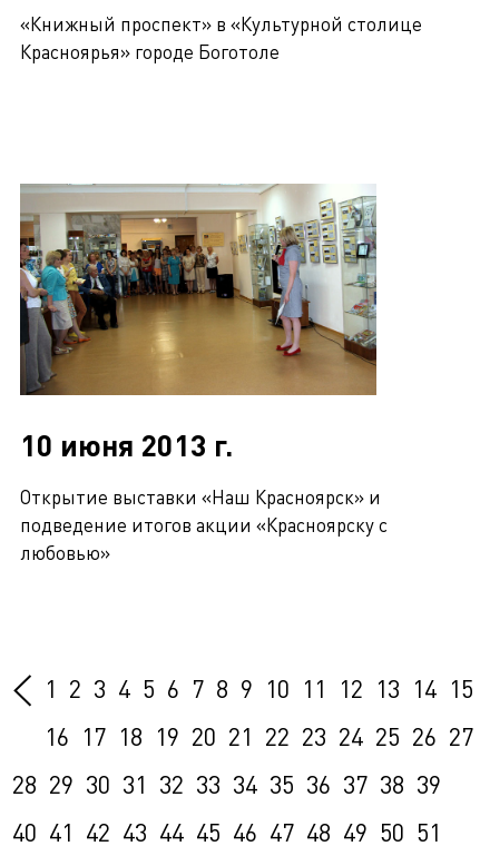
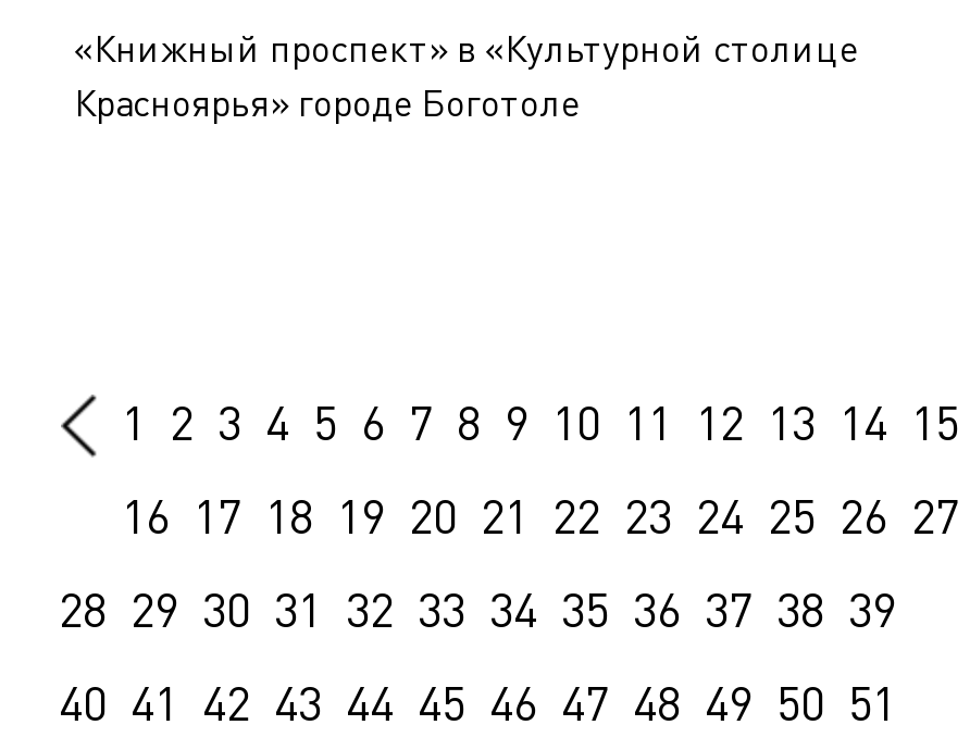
[19,183,388,564] [image] | 10 июня 2013 г. | Открытие выставки «Наш Красноярск» и | подведение итогов акции «Красноярску с | любовью» -> none

